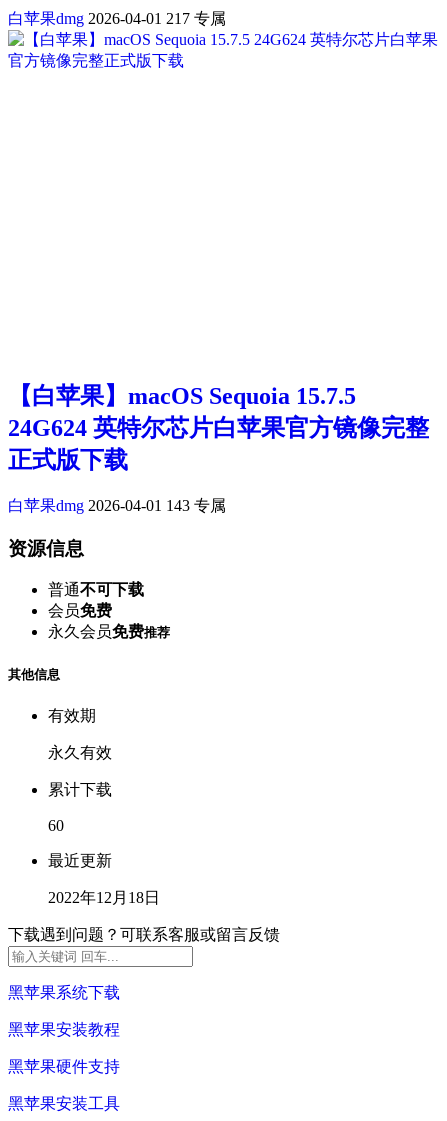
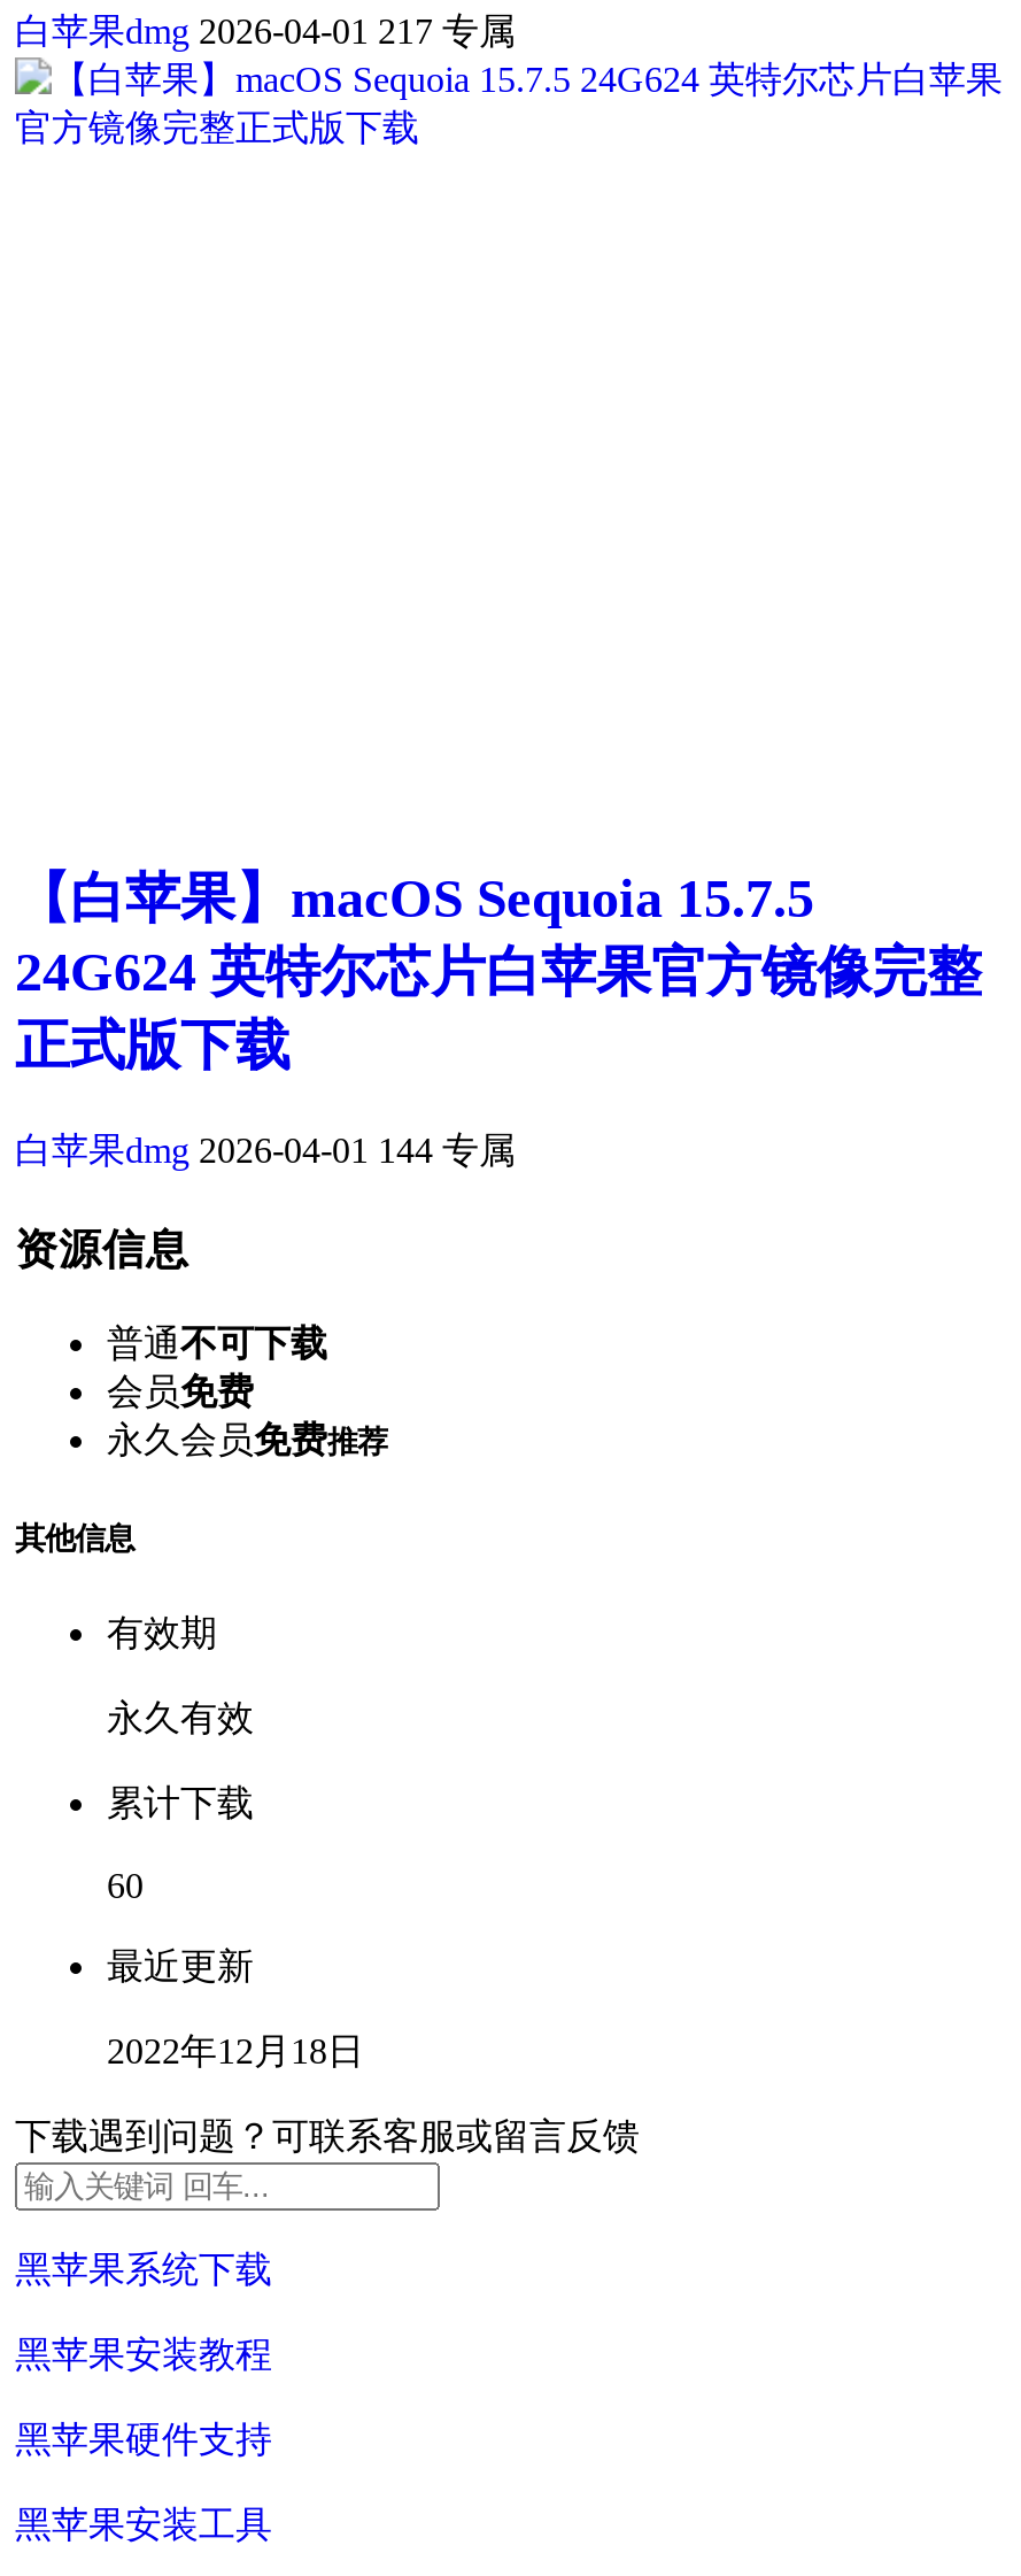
[8,497,226,514] 白苹果dmg 2026-04-01 143 专属 -> [15,1131,516,1170] 白苹果dmg 2026-04-01 144 专属

